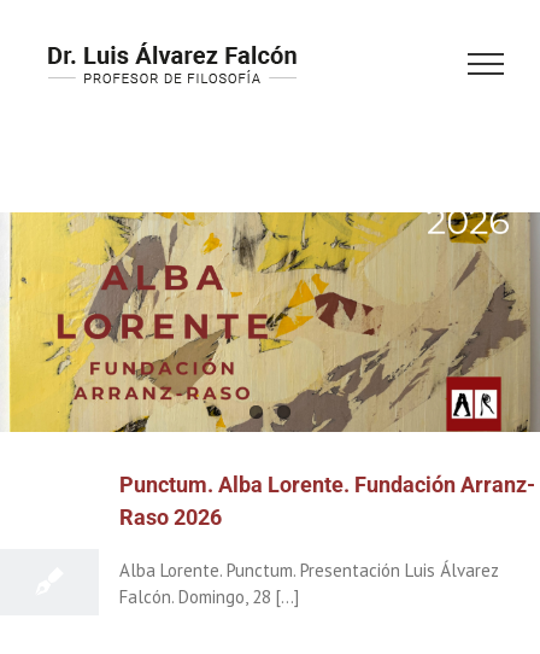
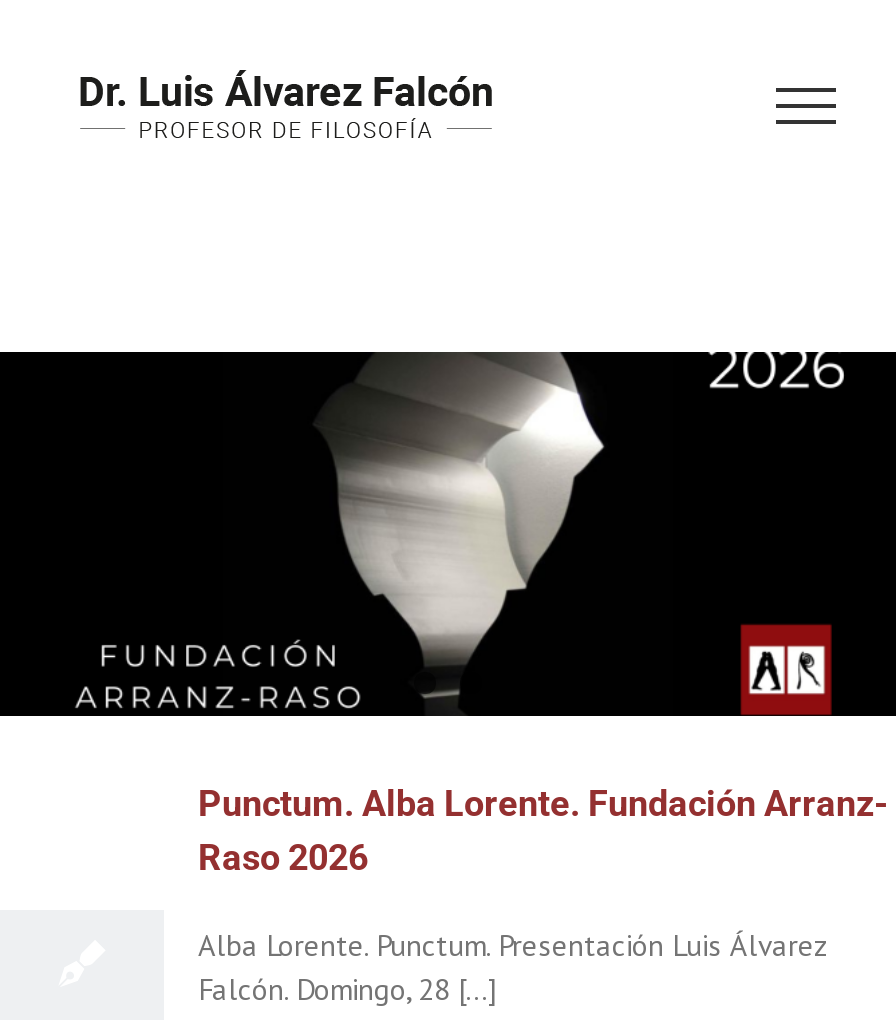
[4,211,536,433] [image] -> [6,350,890,718] [image]

